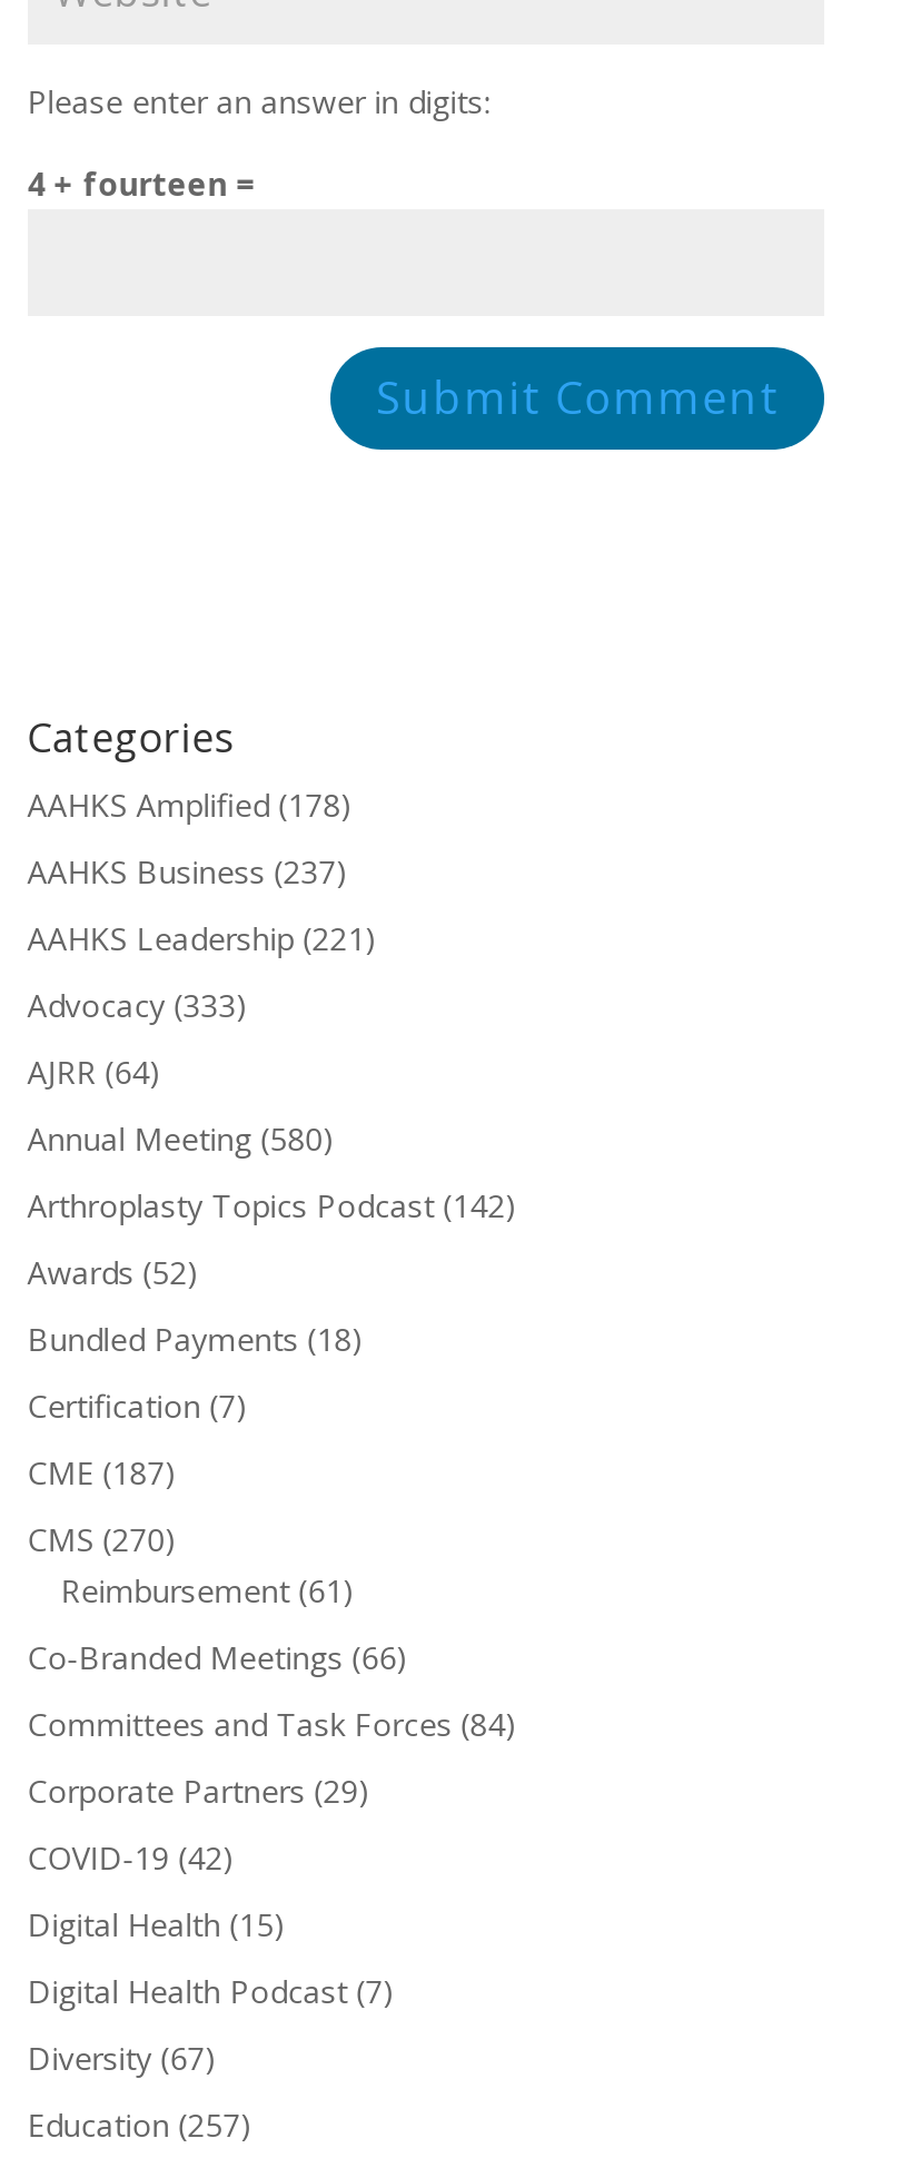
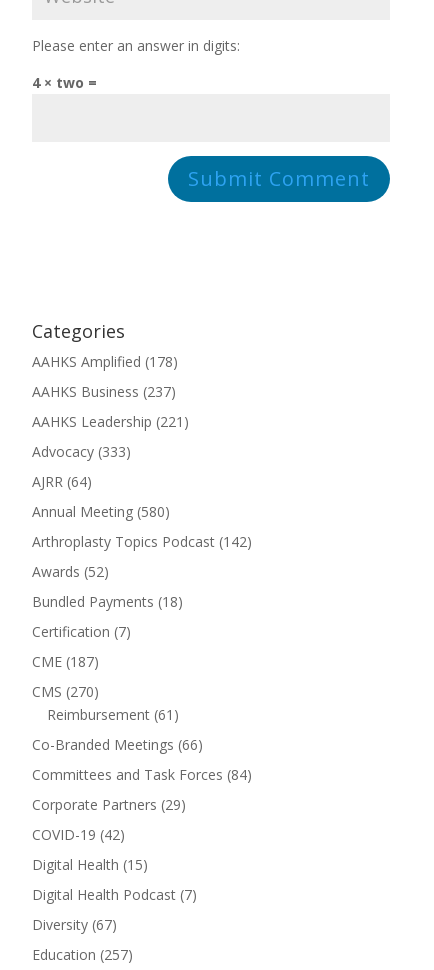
[27,162,257,205] 4 + fourteen = -> [32,73,97,92] 4 × two =

